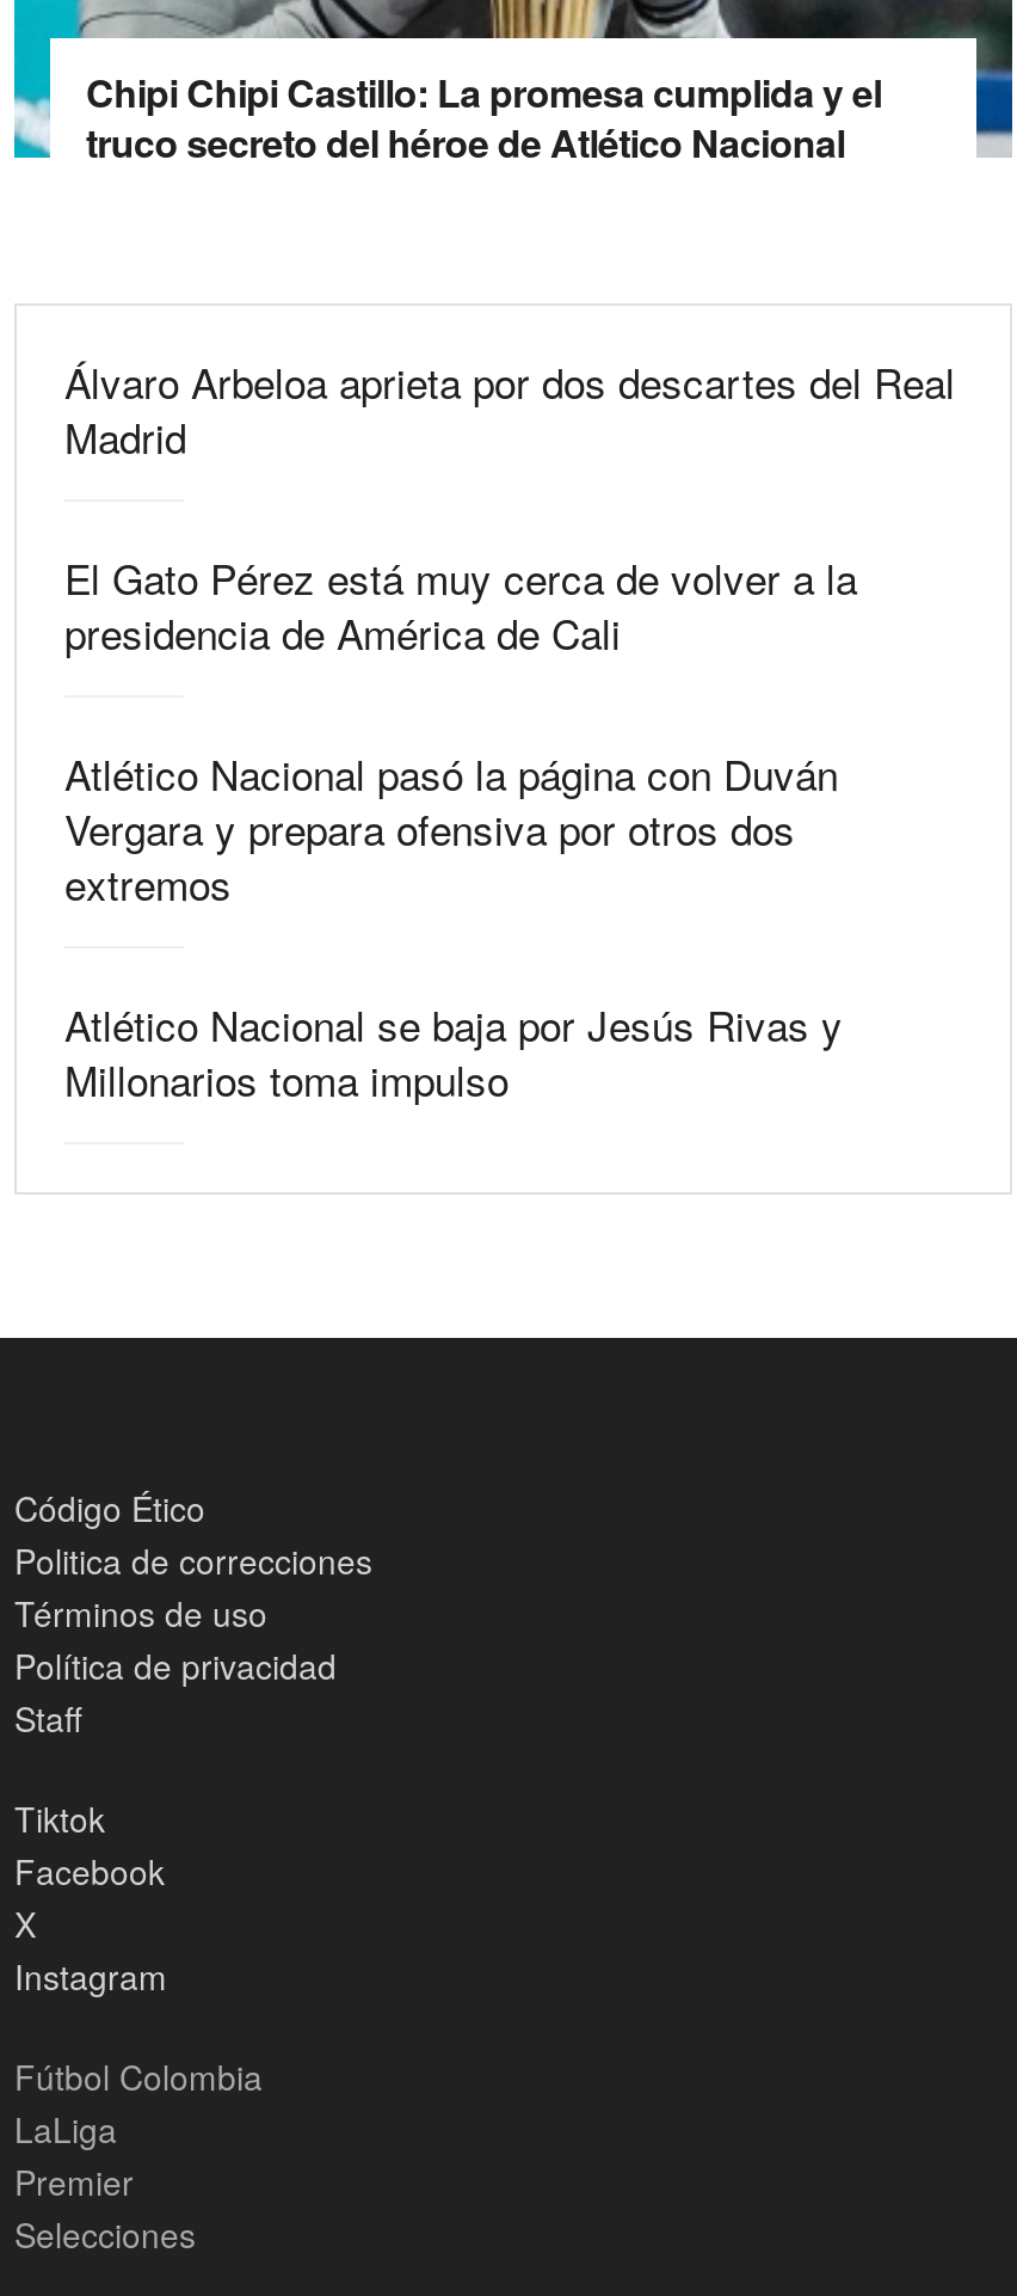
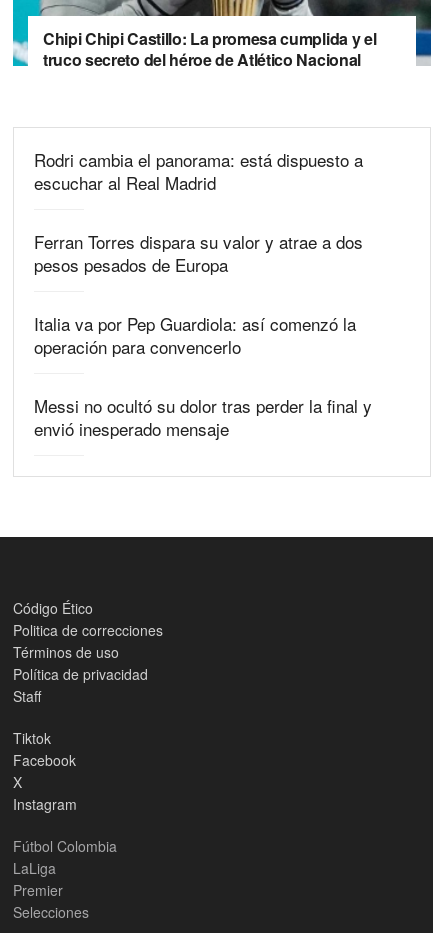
[64,351,955,466] Álvaro Arbeloa aprieta por dos descartes del Real | Madrid -> [34,147,363,195] Rodri cambia el panorama: está dispuesto a | escuchar al Real Madrid
[64,547,857,662] El Gato Pérez está muy cerca de volver a la | presidencia de América de Cali -> [34,229,363,277] Ferran Torres dispara su valor y atrae a dos | pesos pesados de Europa
[64,743,838,913] Atlético Nacional pasó la página con Duván | Vergara y prepara ofensiva por otros dos | extremos -> [34,311,356,359] Italia va por Pep Guardiola: así comenzó la | operación para convencerlo
[64,994,843,1109] Atlético Nacional se baja por Jesús Rivas y | Millonarios toma impulso -> [34,393,372,441] Messi no ocultó su dolor tras perder la final y | envió inesperado mensaje

